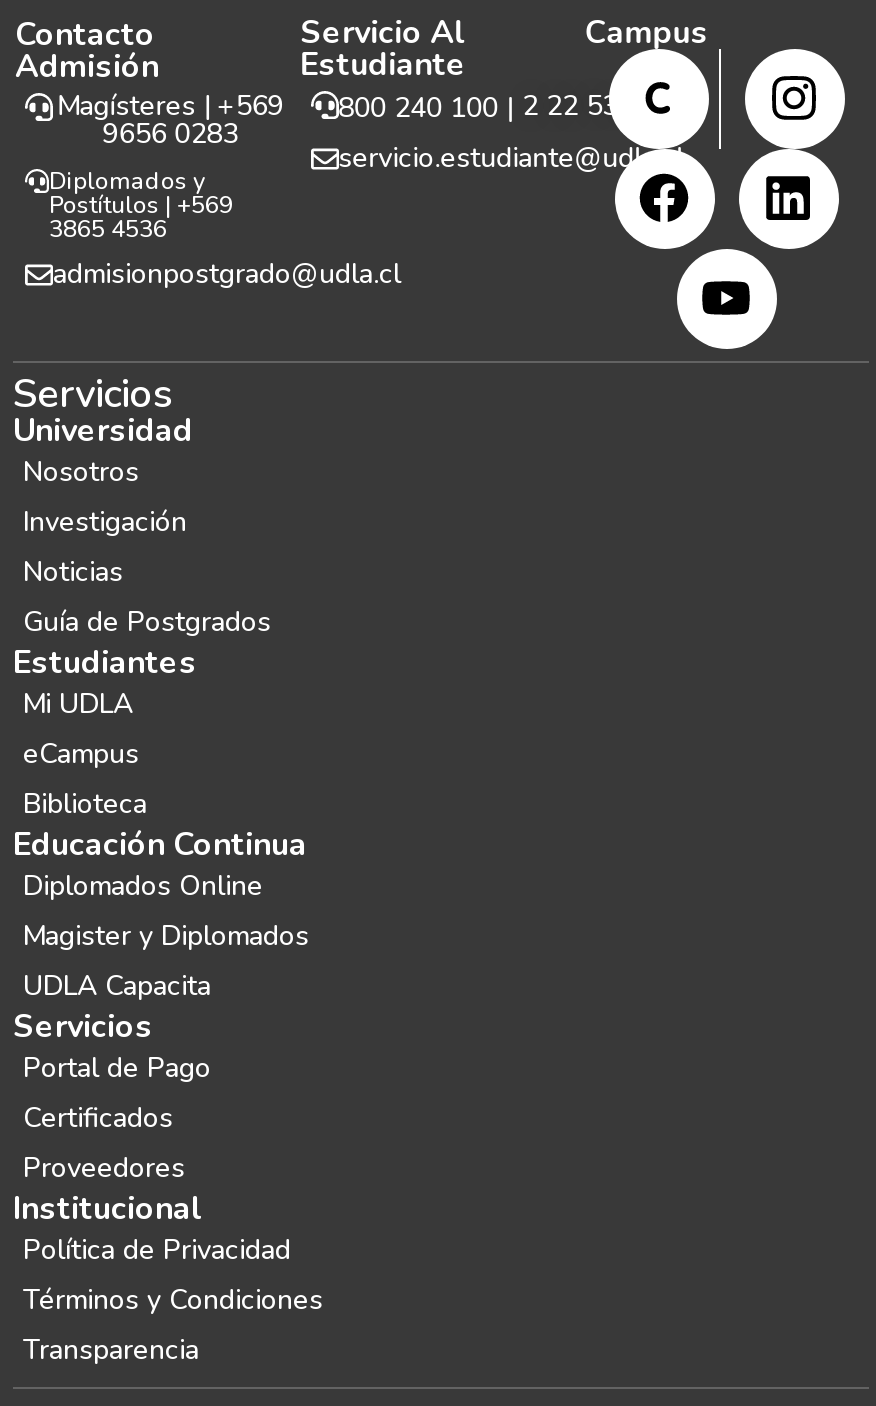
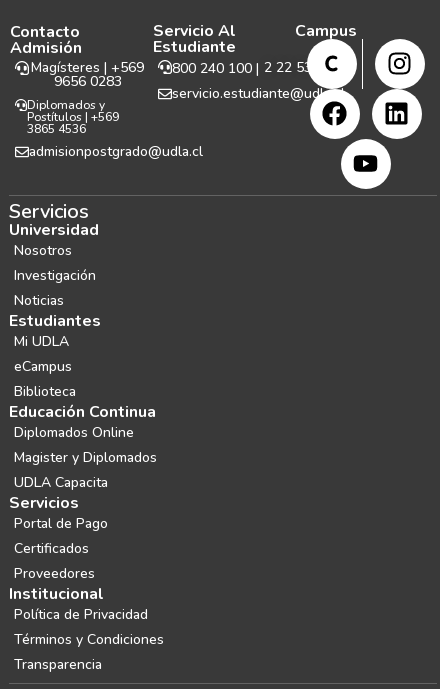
[23,603,271,641] Guía de Postgrados -> none

